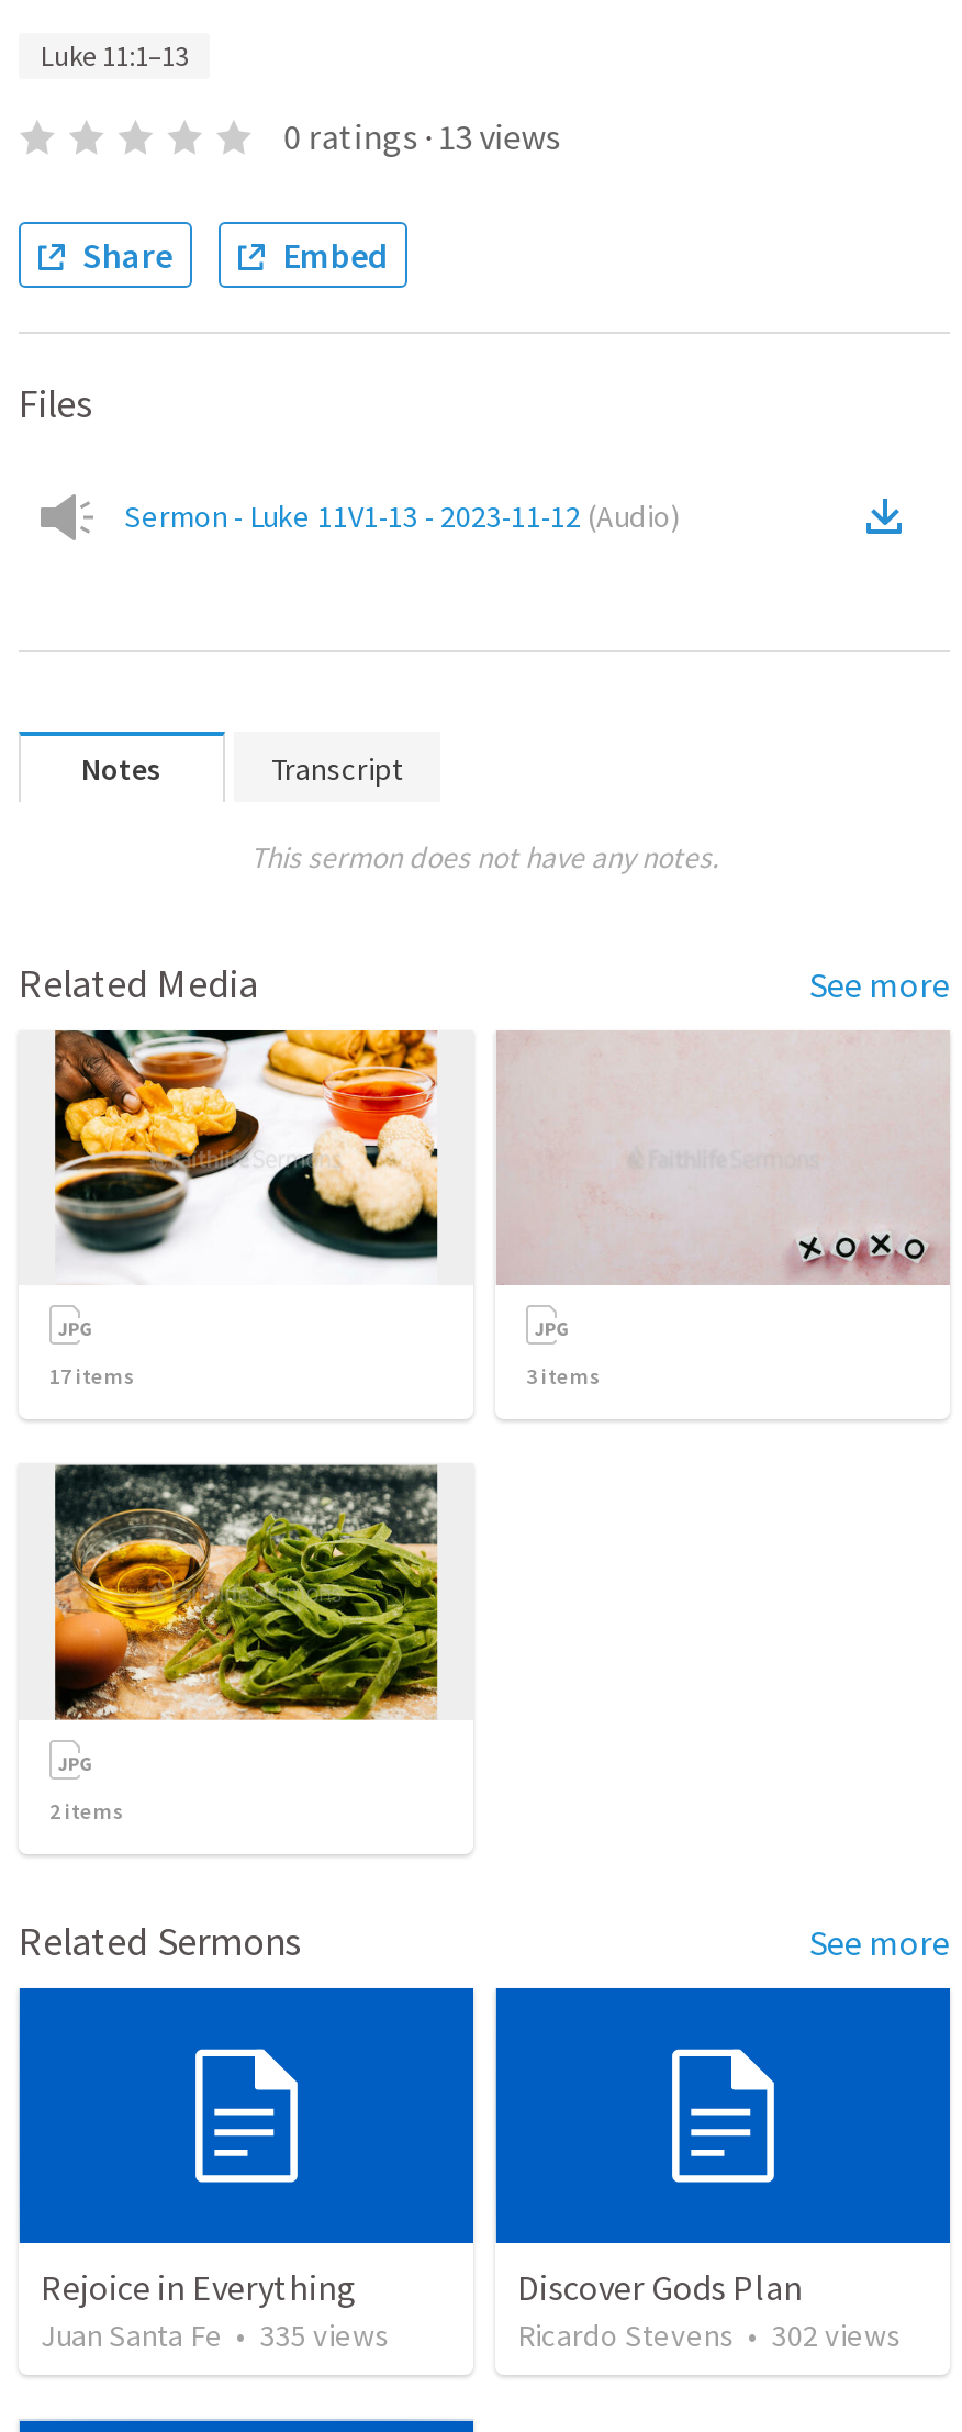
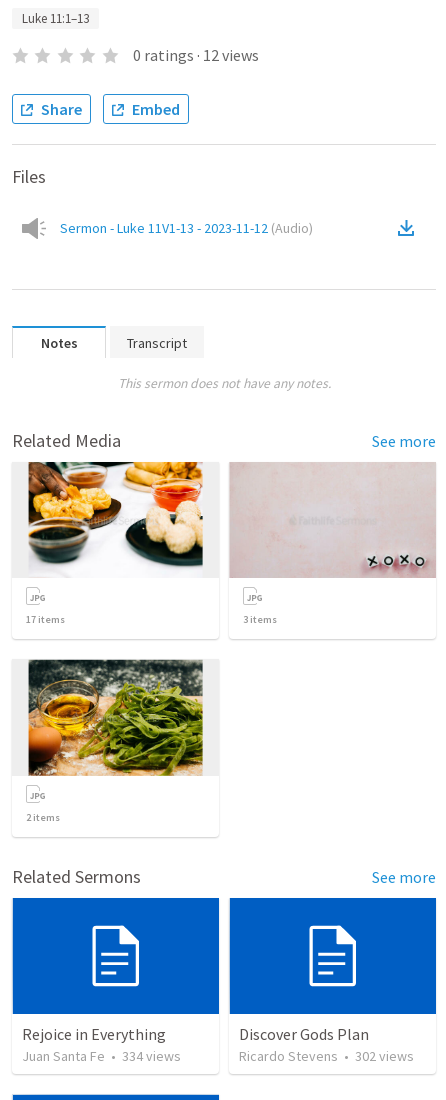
[284,114,561,158] 0 ratings · 13 views -> [133,45,259,65] 0 ratings · 12 views
[41,2316,390,2356] Juan Santa Fe • 335 views -> [22,1047,181,1065] Juan Santa Fe • 334 views

